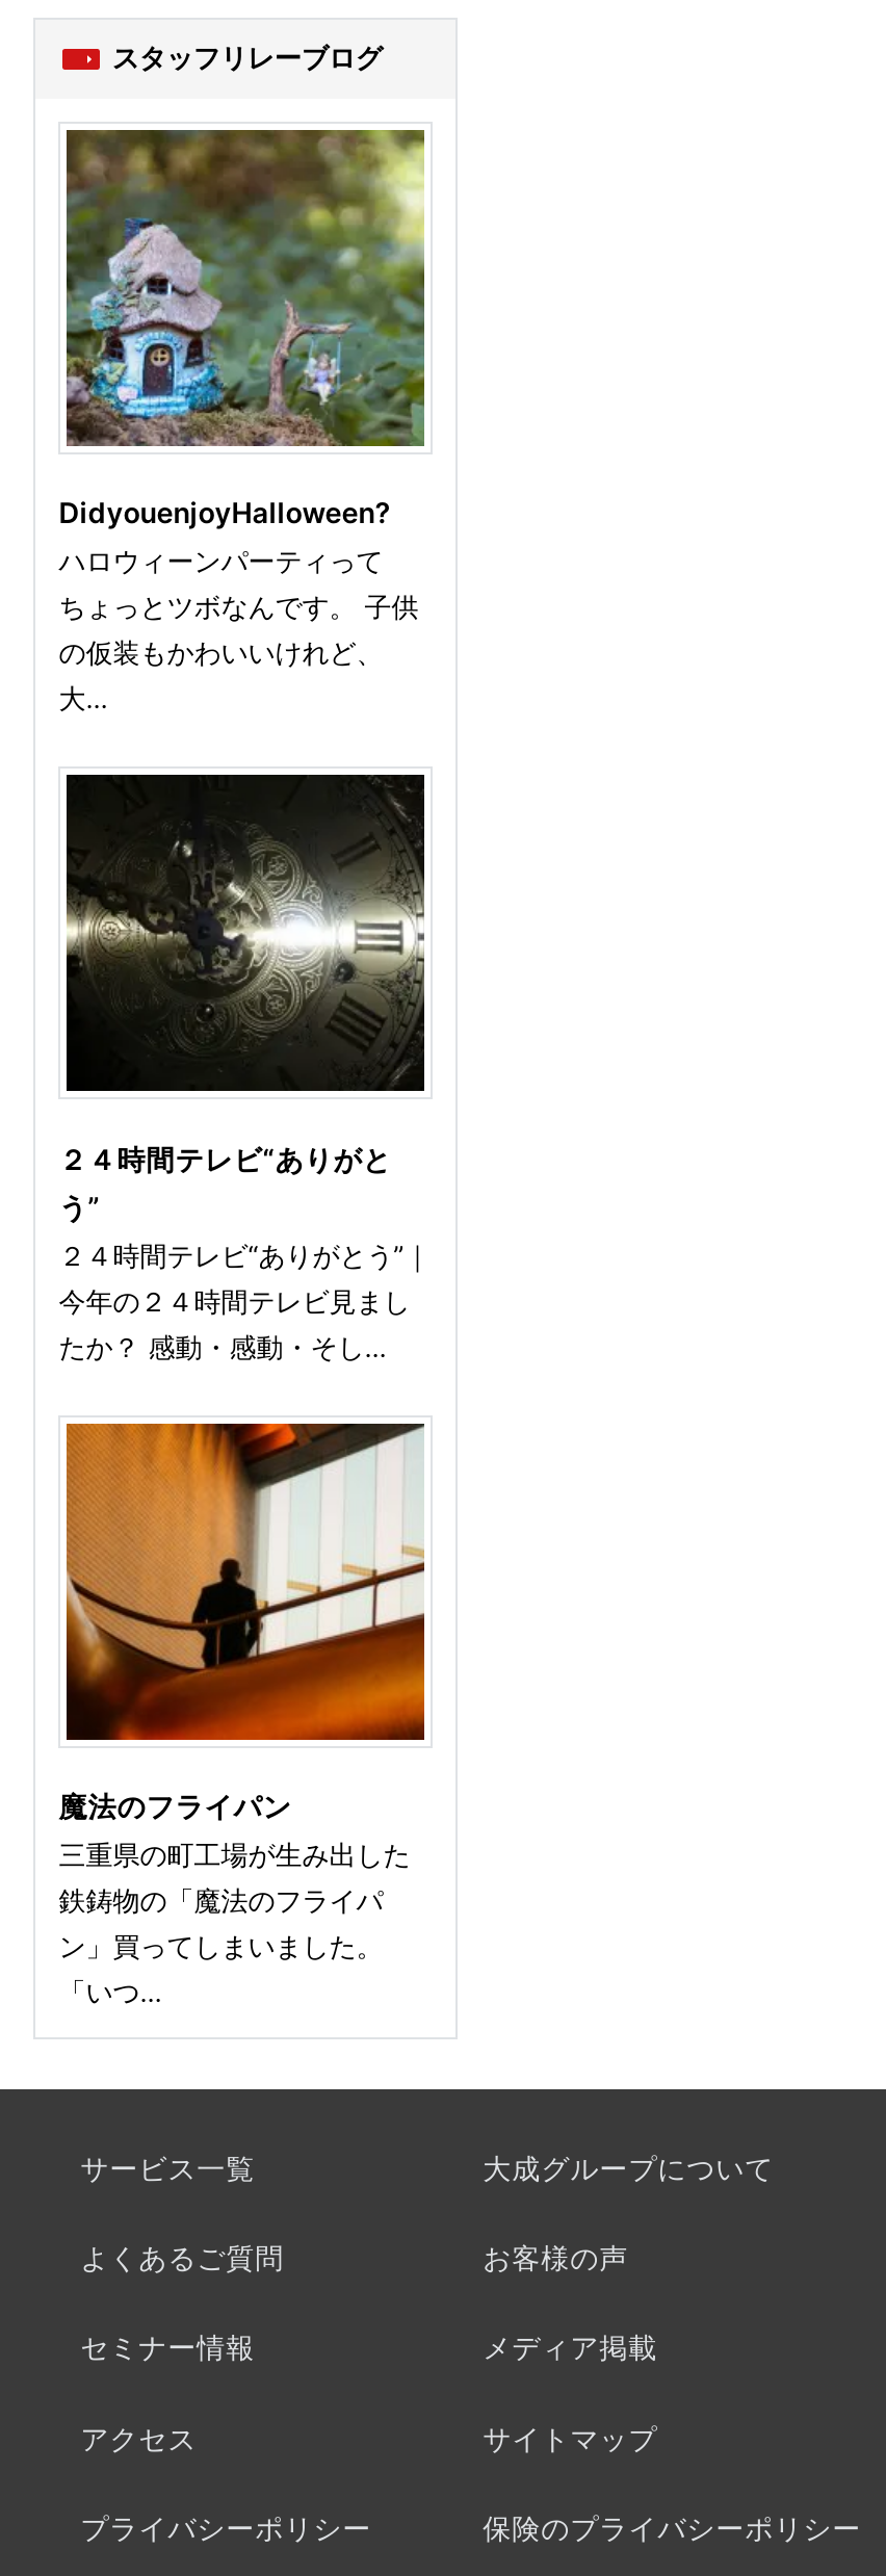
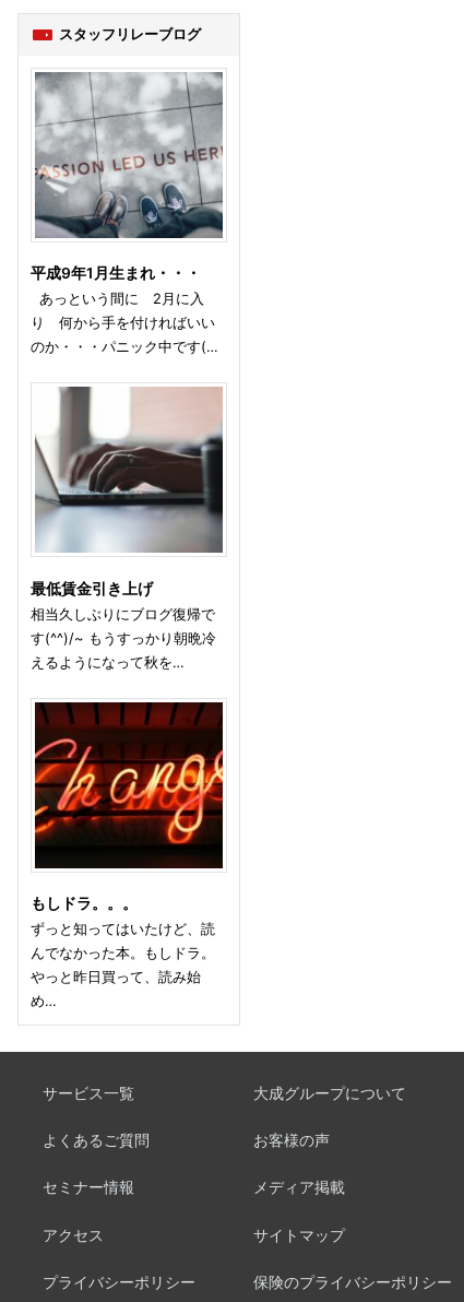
[59,128,426,714] [image] | DidyouenjoyHalloween? | ハロウィーンパーティって | ちょっとツボなんです。 子供 | の仮装もかわいいけれど、 | 大… -> [31,72,224,355] [image] | 平成9年1月生まれ・・・ | あっという間に 2月に入 | り 何から手を付ければいい | のか・・・パニック中です(…
[59,779,431,1363] [image] | ２４時間テレビ“ありがと | う” | ２４時間テレビ“ありがとう”｜ | 今年の２４時間テレビ見まし | たか？ 感動・感動・そし… -> [31,386,223,670] [image] | 最低賃金引き上げ | 相当久しぶりにブログ復帰で | す(^^)/~ もうすっかり朝晩冷 | えるようになって秋を…
[59,1422,426,2009] [image] | 魔法のフライパン | 三重県の町工場が生み出した | 鉄鋳物の「魔法のフライパ | ン」買ってしまいました。 | 「いつ… -> [31,703,224,1009] [image] | もしドラ。。。 | ずっと知ってはいたけど、読 | んでなかった本。もしドラ。 | やっと昨日買って、読み始 | め…

